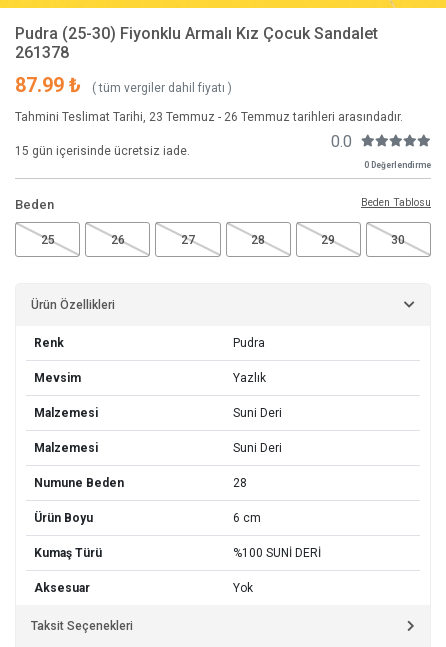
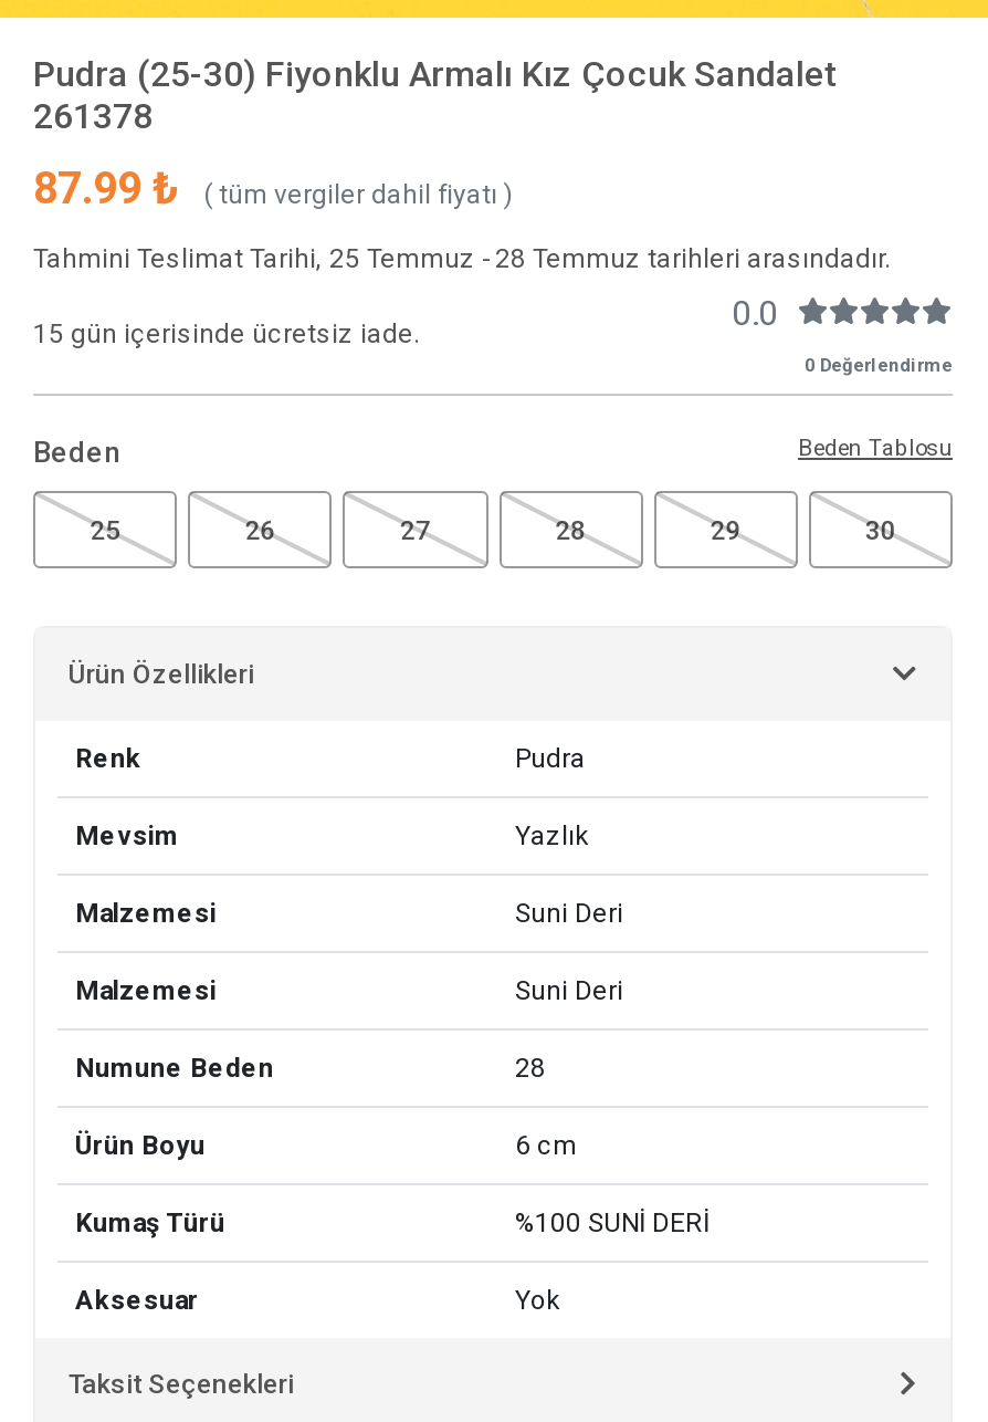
[15,110,403,124] Tahmini Teslimat Tarihi, 23 Temmuz - 26 Temmuz tarihleri arasındadır. -> [33,243,891,274] Tahmini Teslimat Tarihi, 25 Temmuz - 28 Temmuz tarihleri arasındadır.

